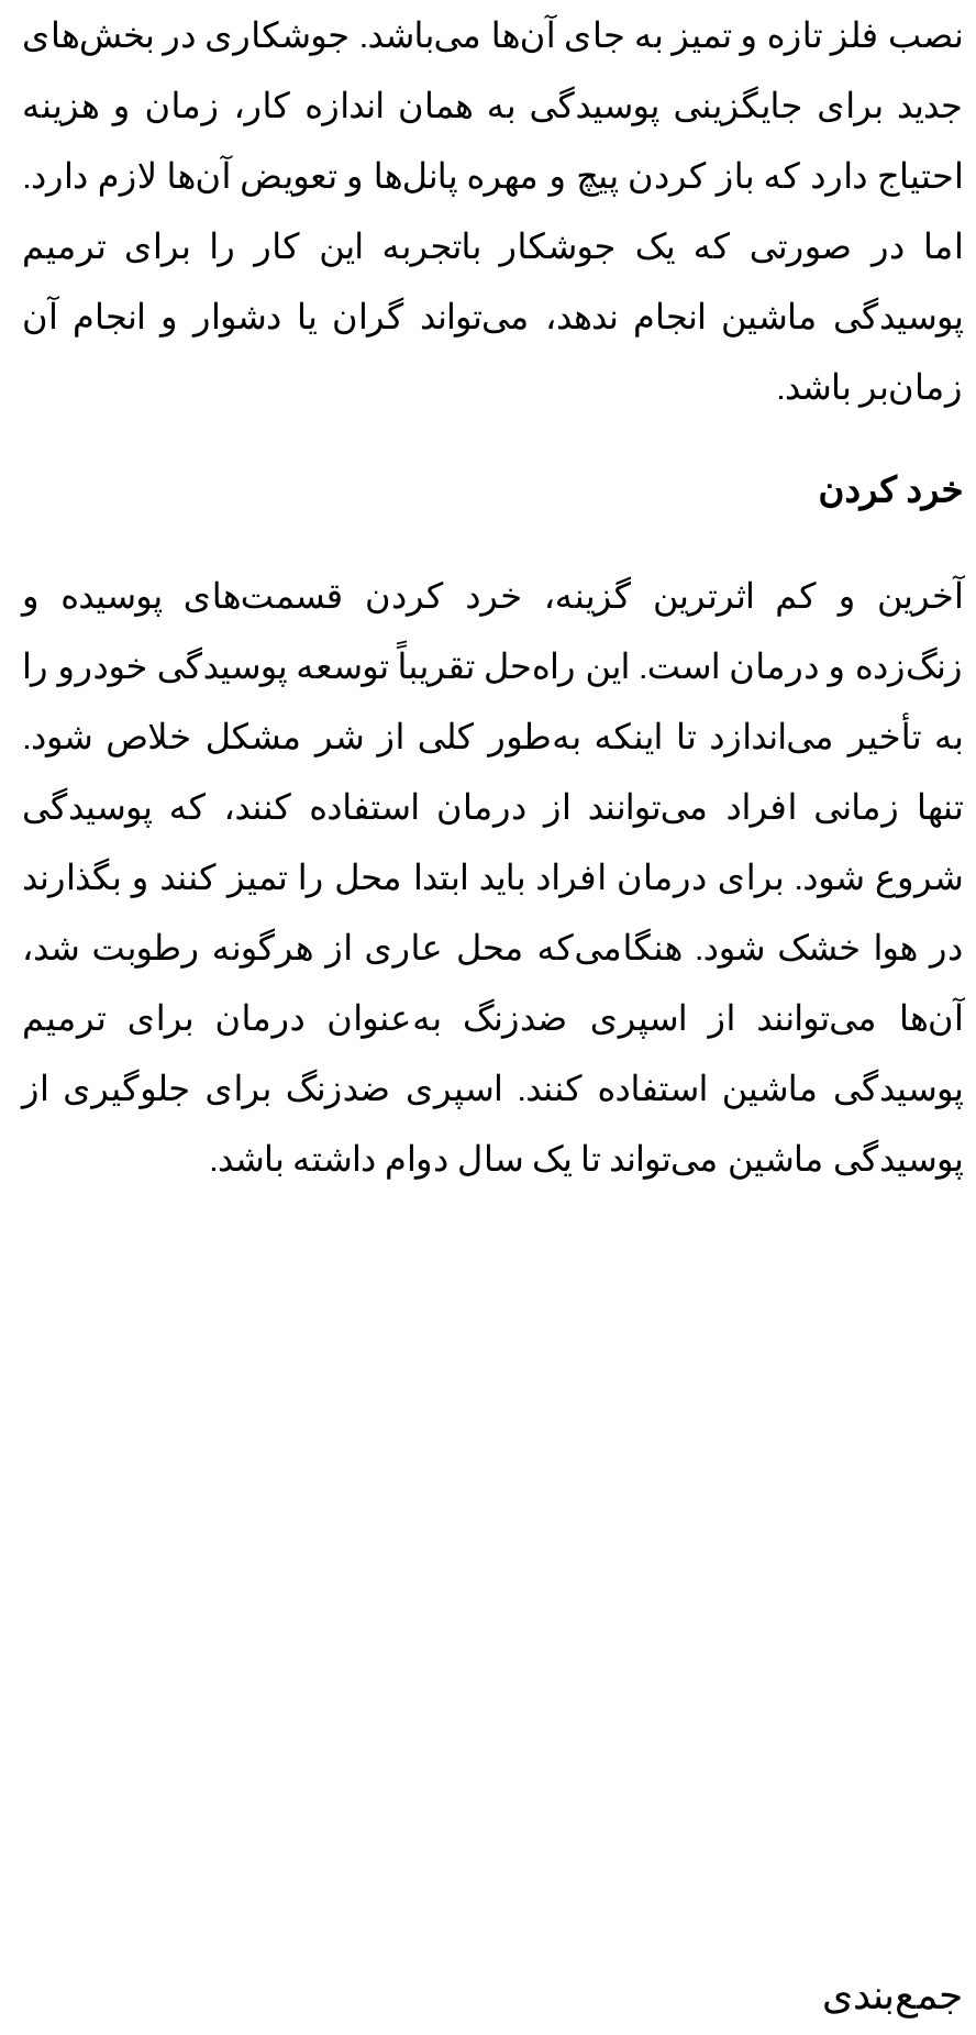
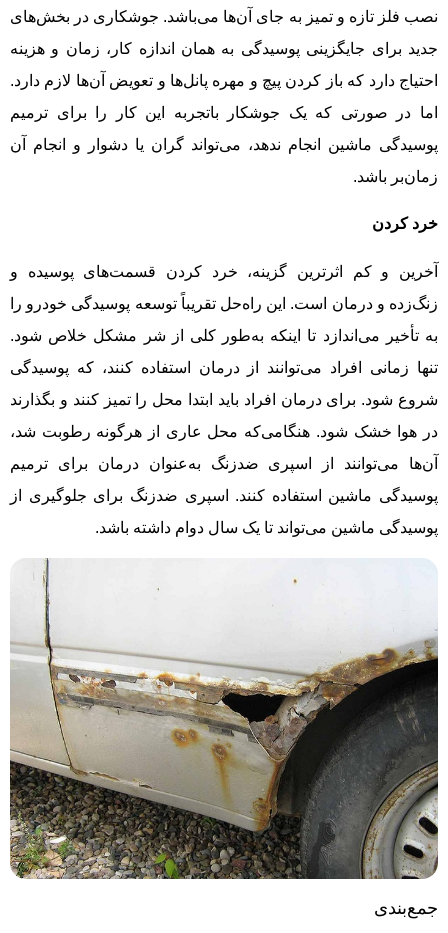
none -> [9,558,439,880] [image]

